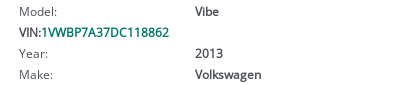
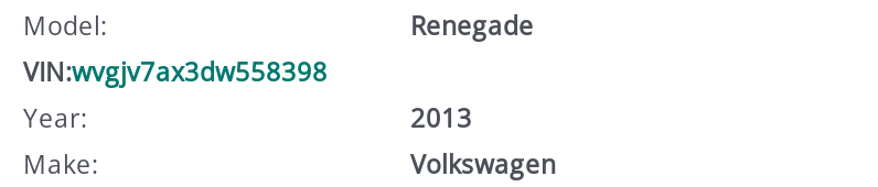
[19,2,218,39] Vibe | VIN:1VWBP7A37DC118862 -> [23,5,534,87] Renegade | VIN:wvgjv7ax3dw558398

